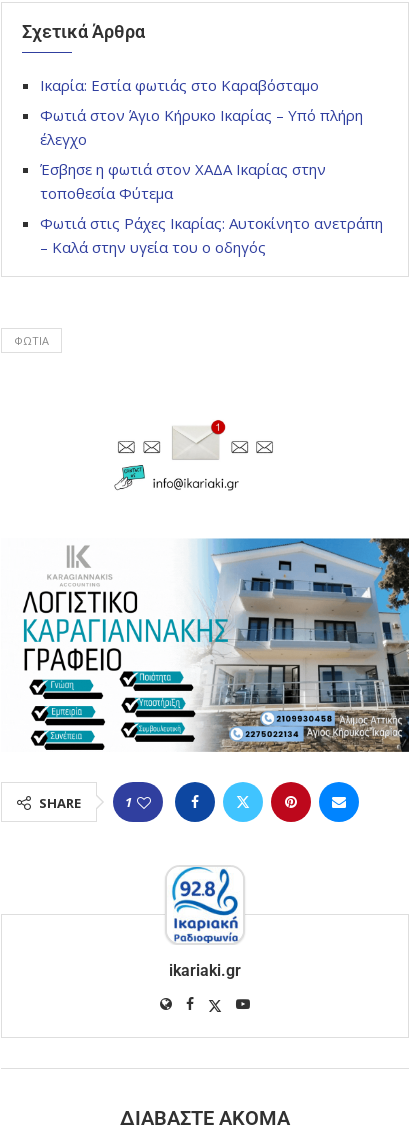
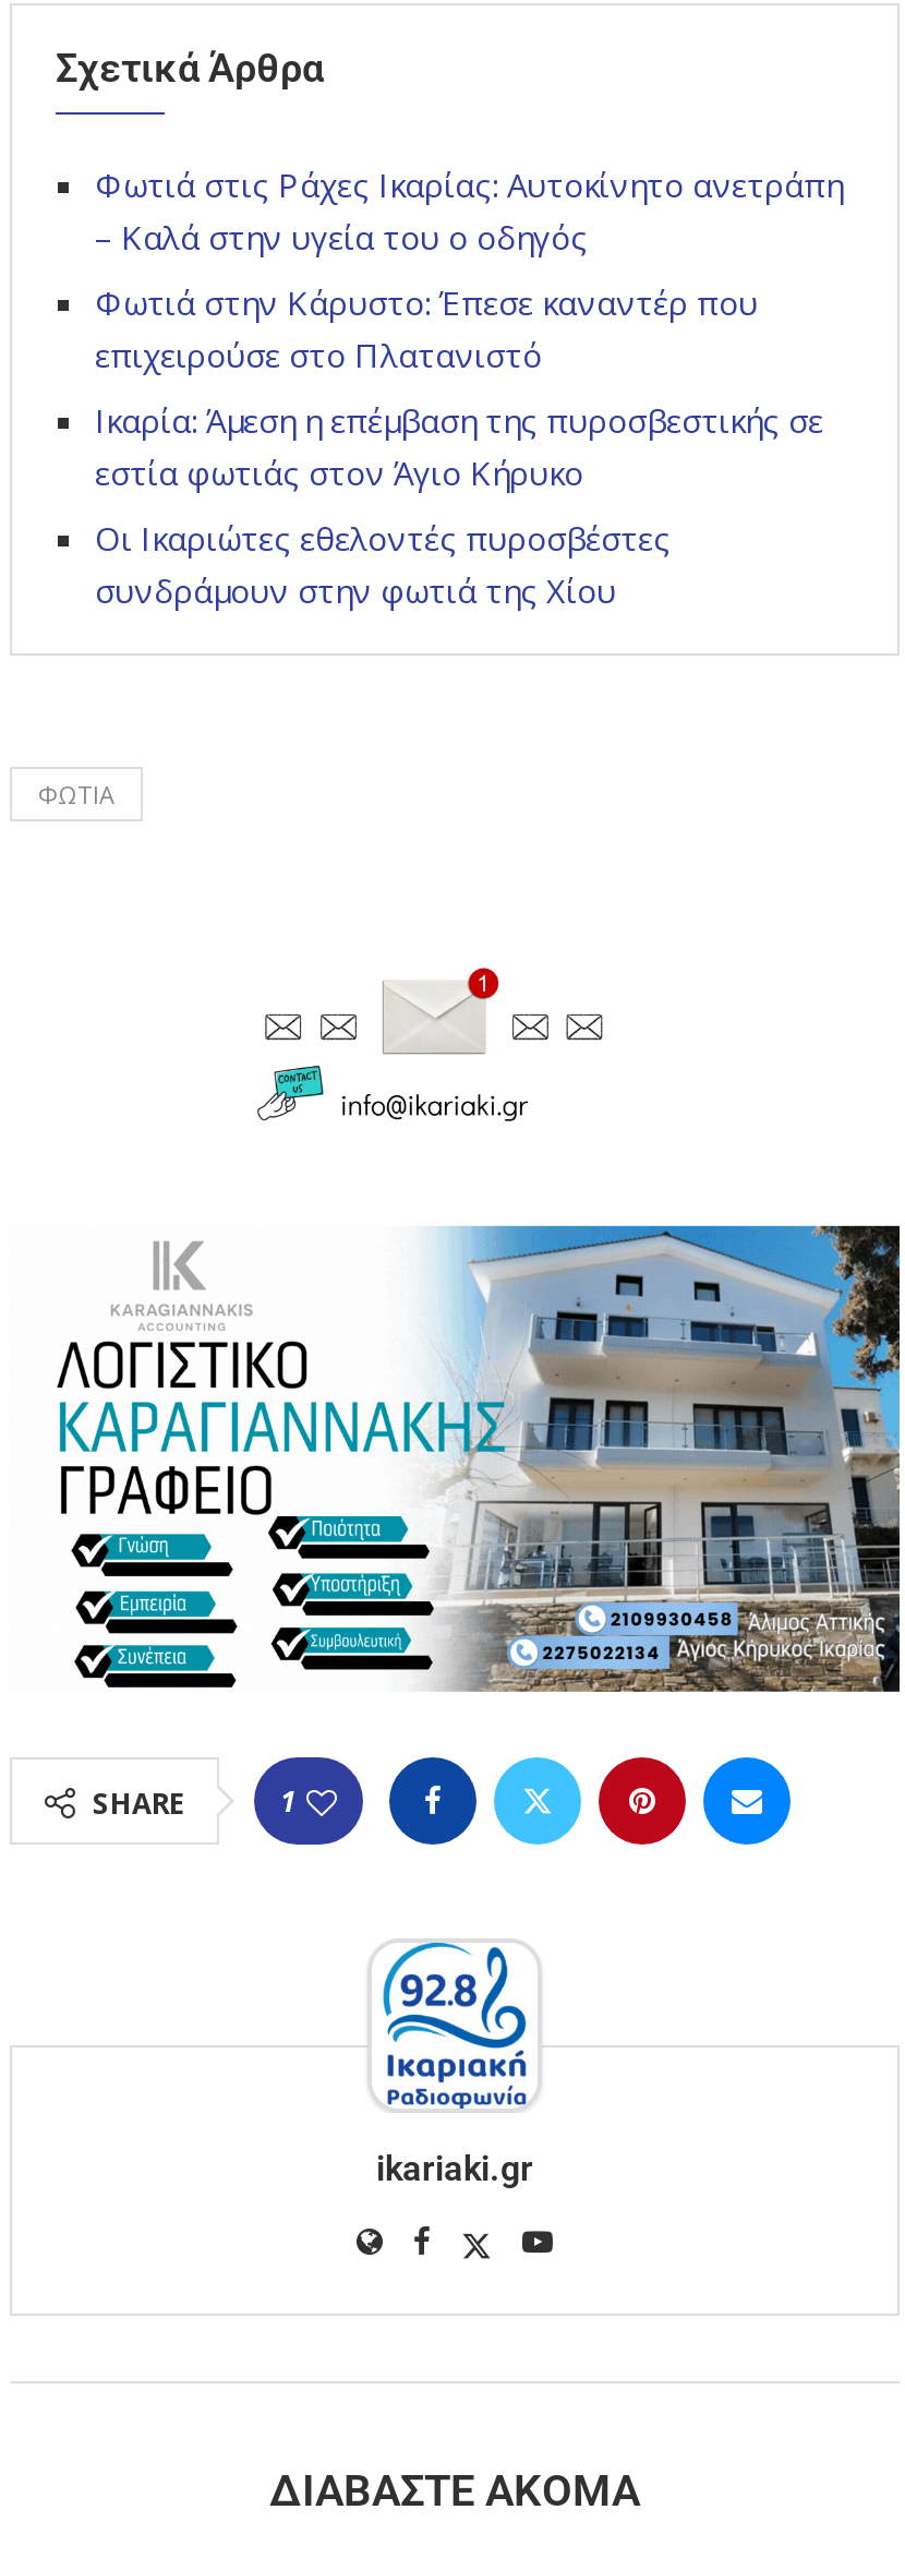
[40,75,363,203] Ικαρία: Εστία φωτιάς στο Καραβόσταμο | Φωτιά στον Άγιο Κήρυκο Ικαρίας – Υπό πλήρη | έλεγχο | Έσβησε η φωτιά στον ΧΑΔΑ Ικαρίας στην | τοποθεσία Φύτεμα -> none
moved [40,213,383,257] -> [95,163,843,259]: Φωτιά στις Ράχες Ικαρίας: Αυτοκίνητο ανετράπη | – Καλά στην υγεία του ο οδηγός
none -> [95,281,823,613] Φωτιά στην Κάρυστο: Έπεσε καναντέρ που | επιχειρούσε στο Πλατανιστό | Ικαρία: Άμεση η επέμβαση της πυροσβεστικής σε | εστία φωτιάς στον Άγιο Κήρυκο | Οι Ικαριώτες εθελοντές πυροσβέστες | συνδράμουν στην φωτιά της Χίου

